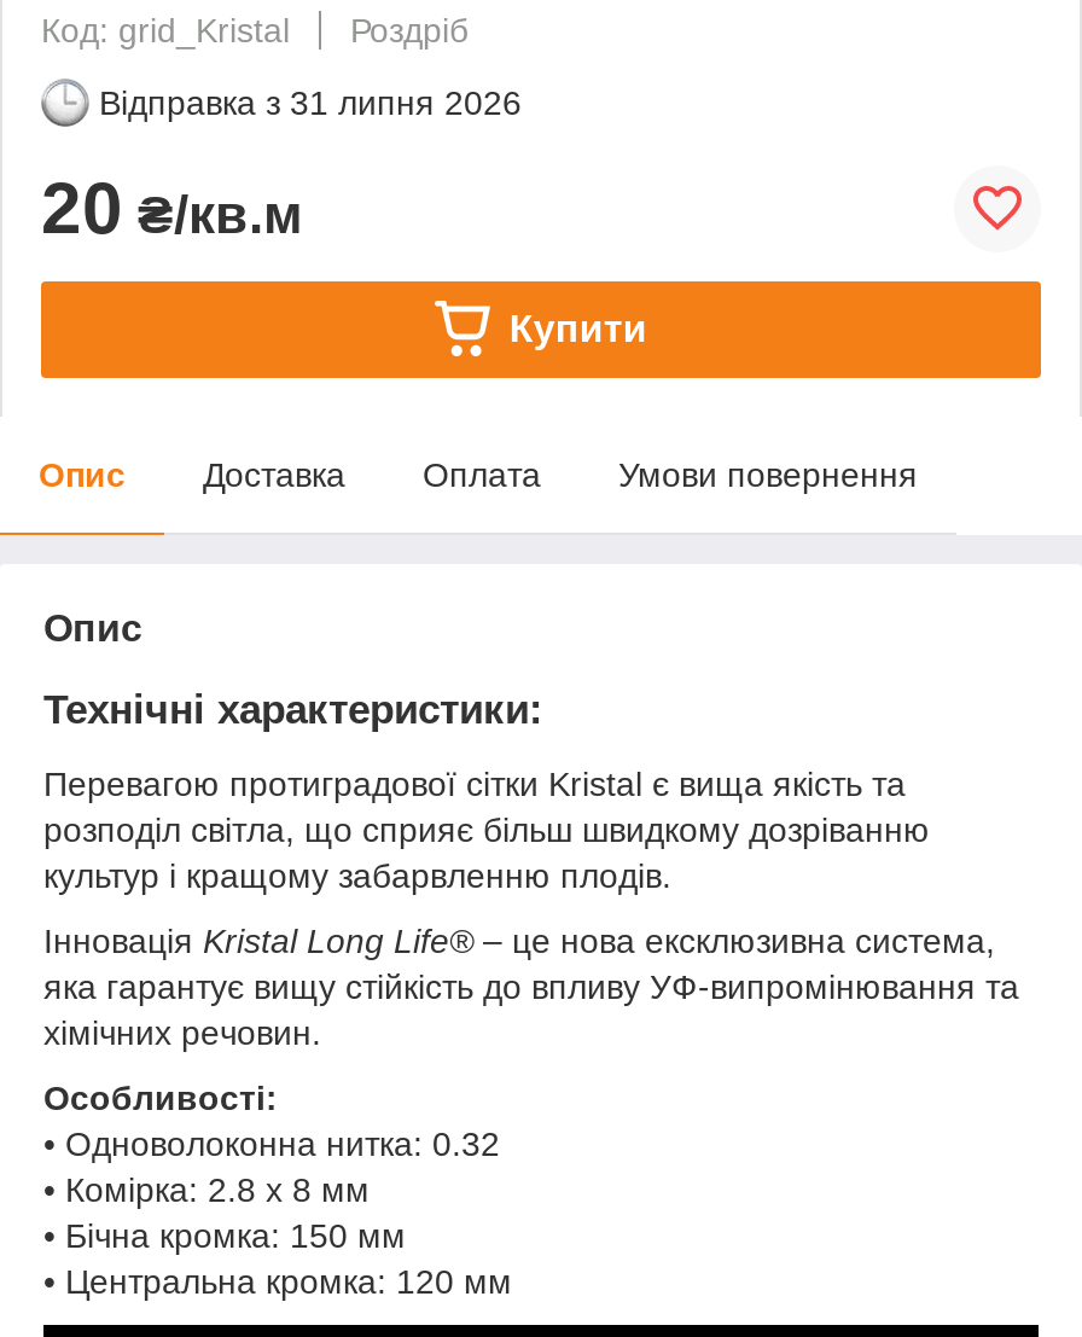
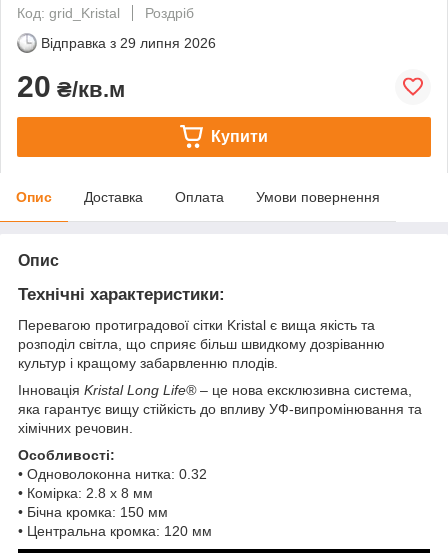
[99,83,522,122] Відправка з 31 липня 2026 -> [41,35,216,51] Відправка з 29 липня 2026

